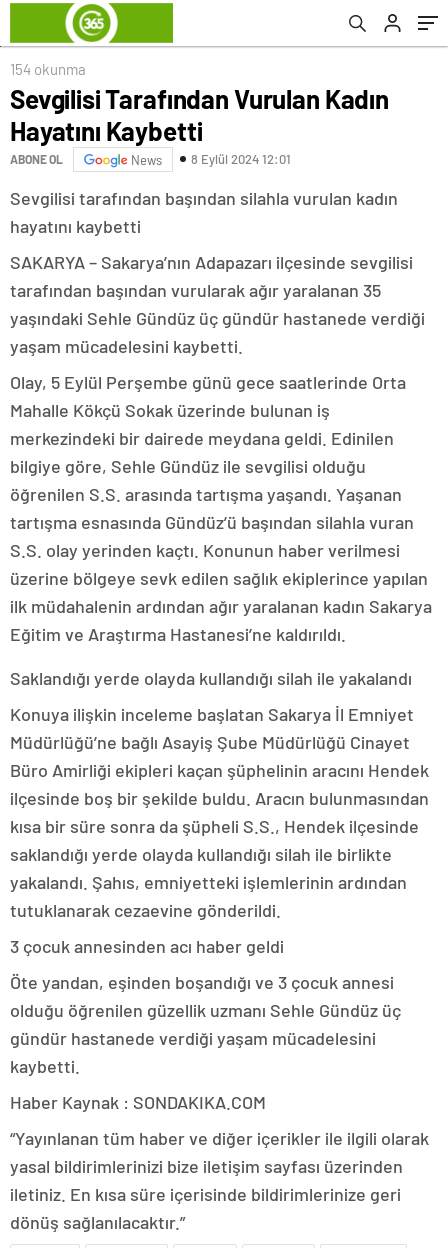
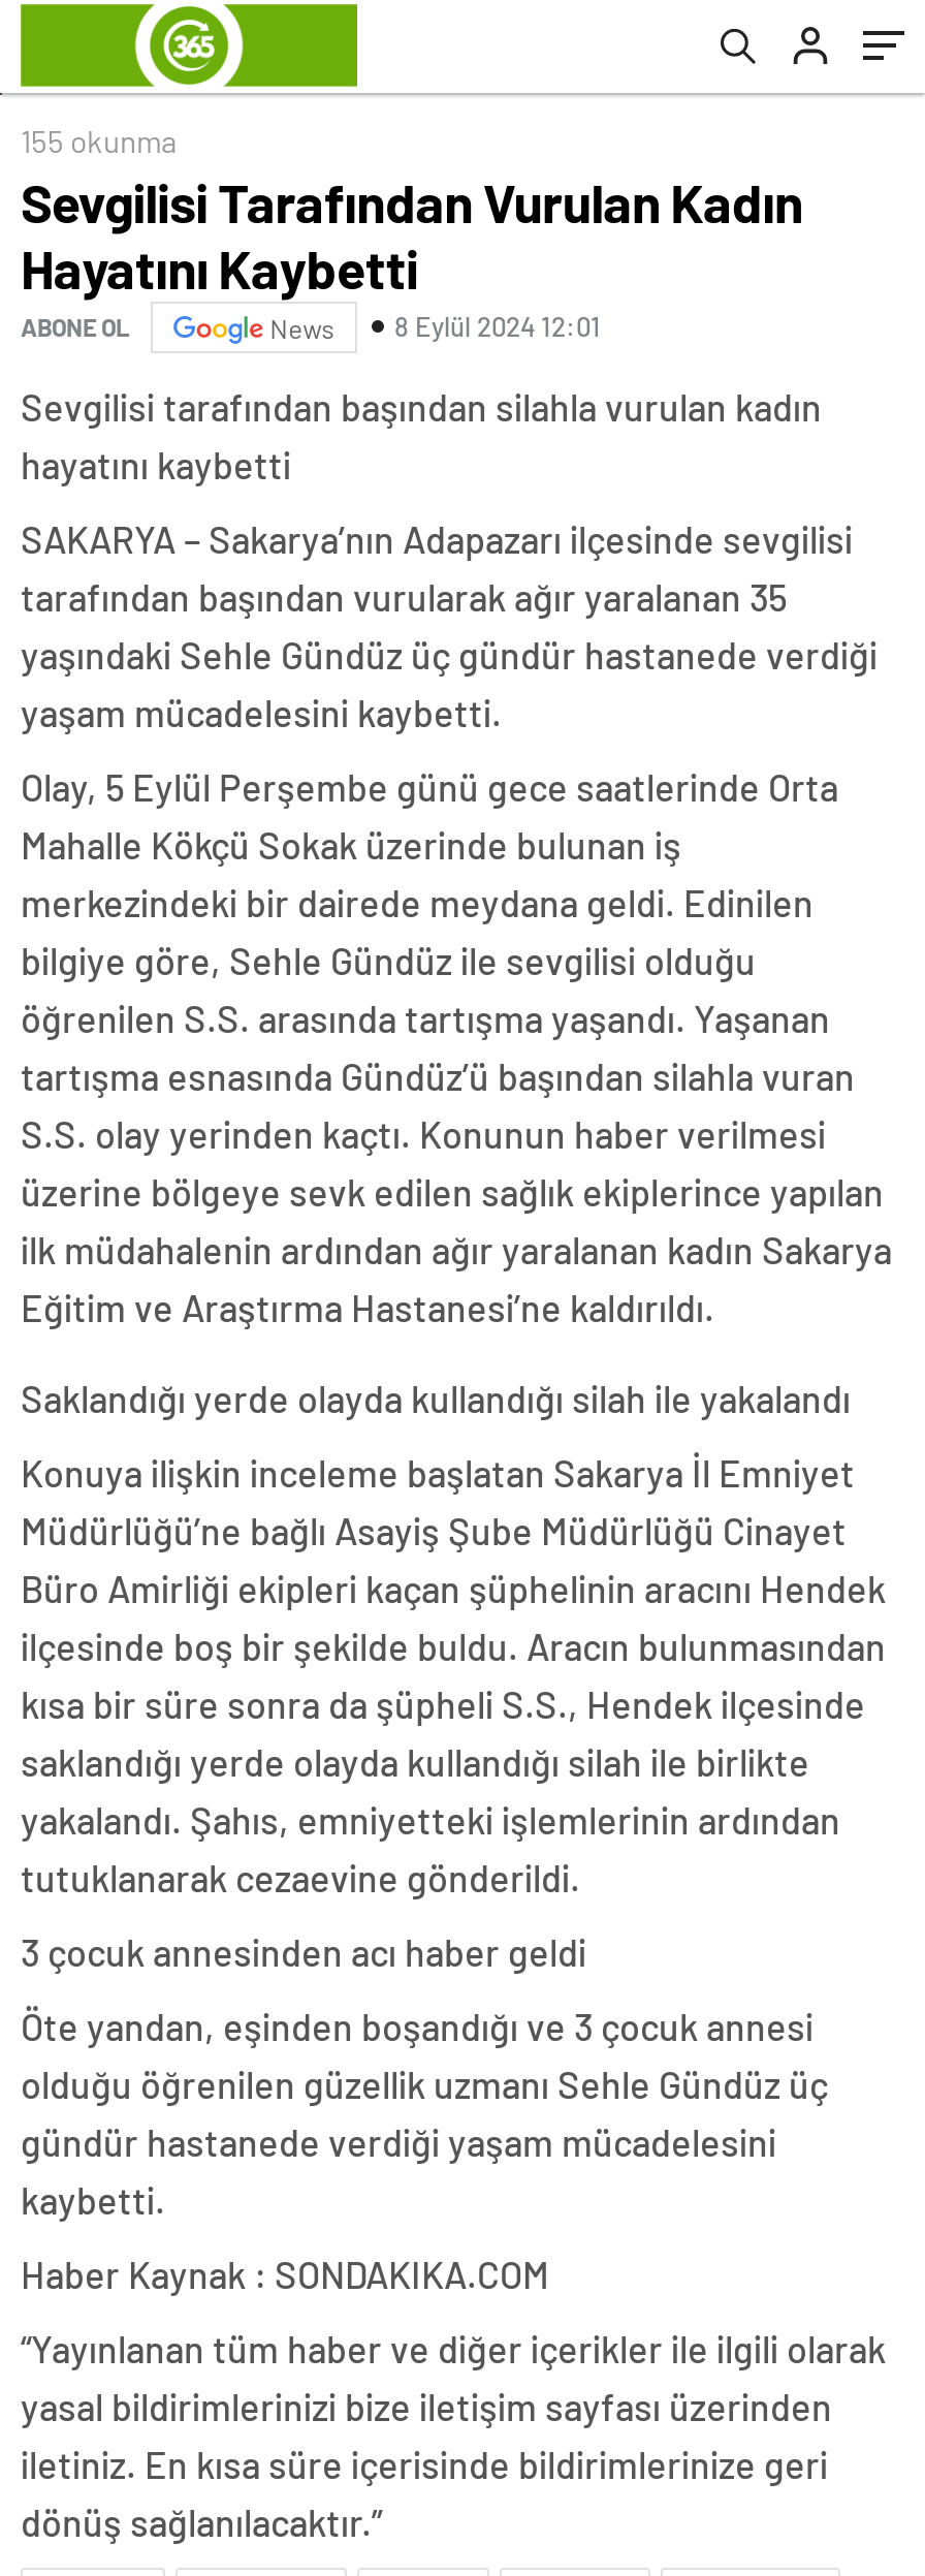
[10,60,86,78] 154 okunma -> [21,121,178,158] 155 okunma

